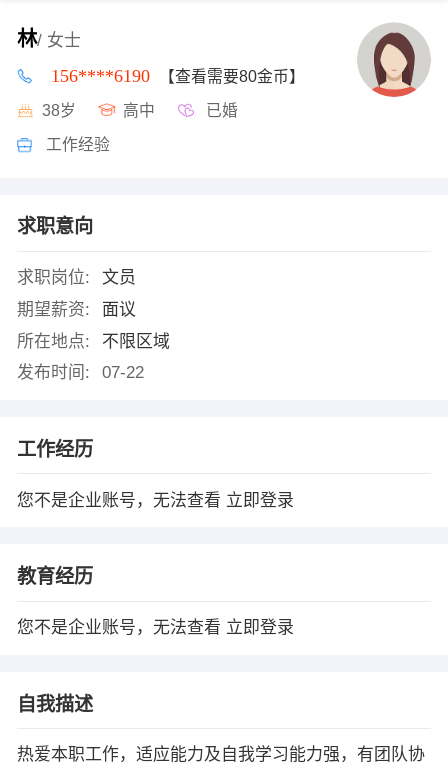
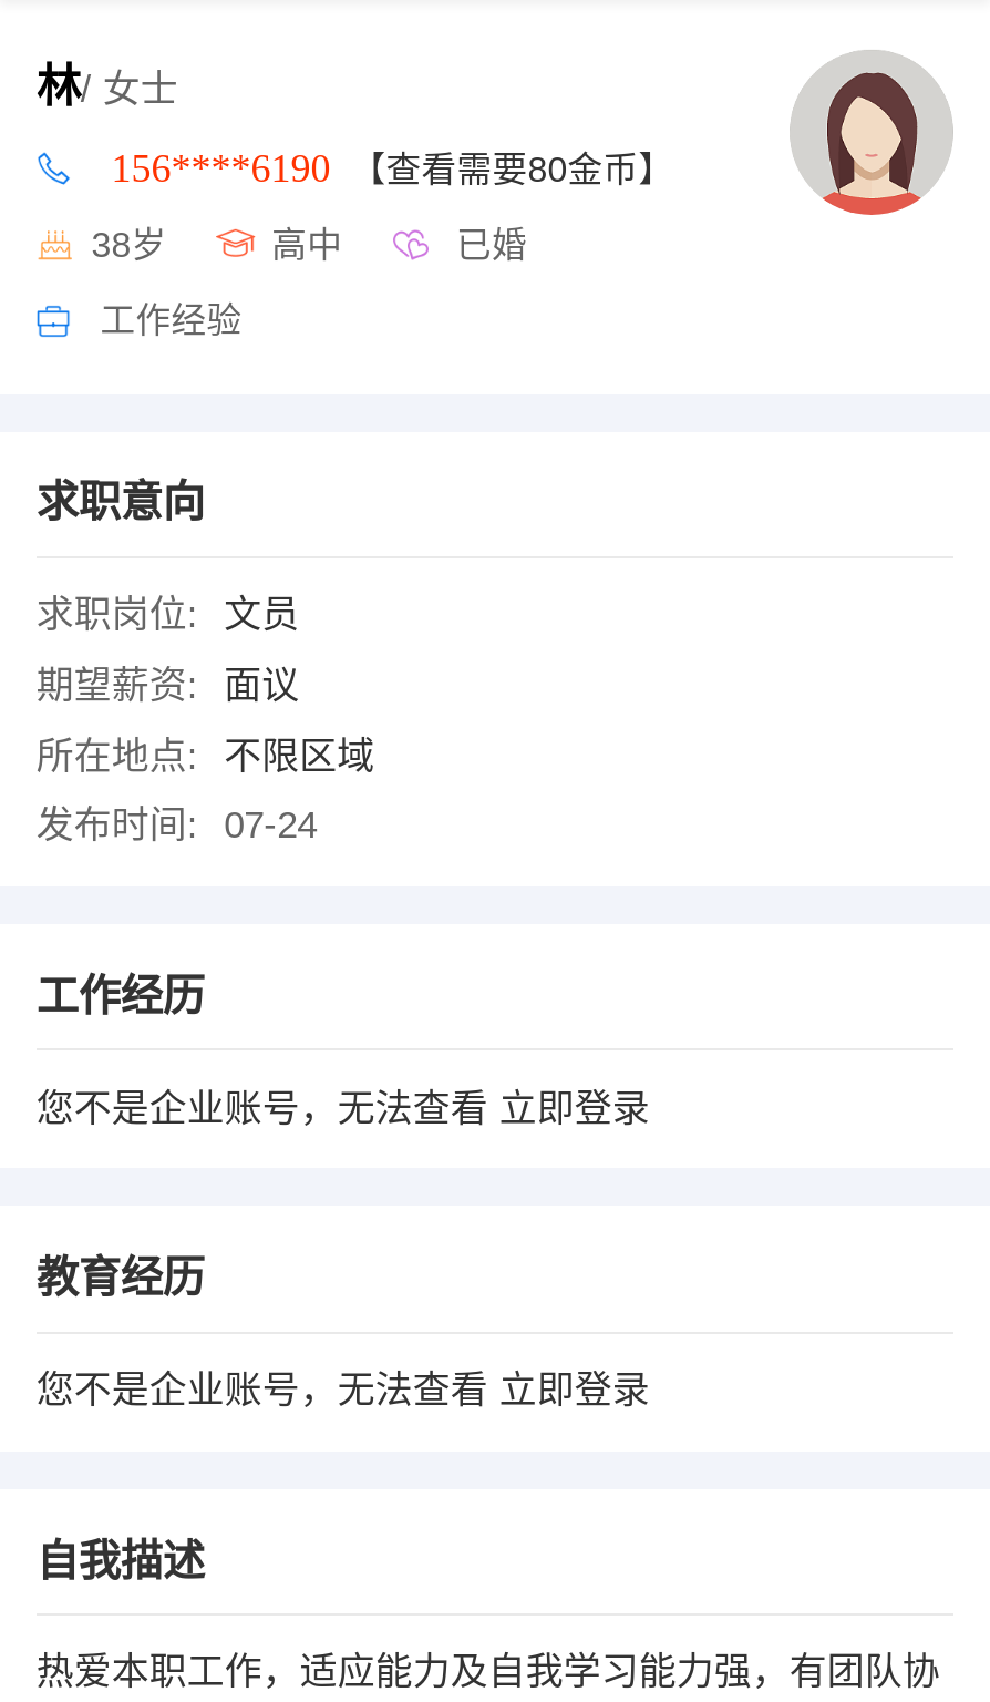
[17,363,144,382] 发布时间: 07-22 -> [36,805,317,847] 发布时间: 07-24

